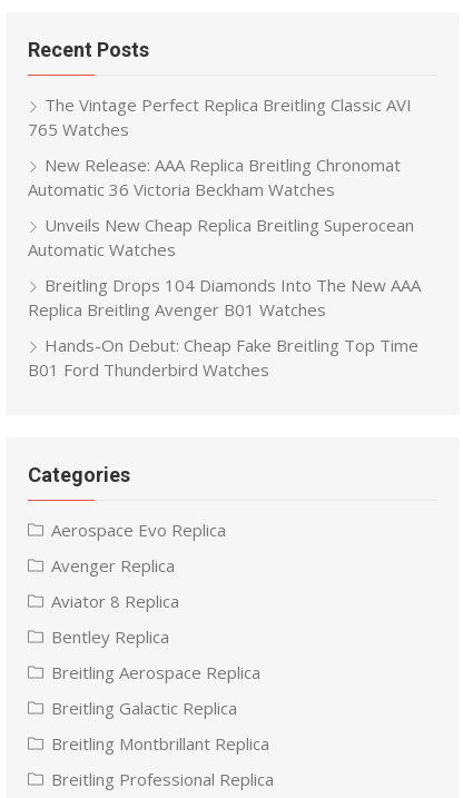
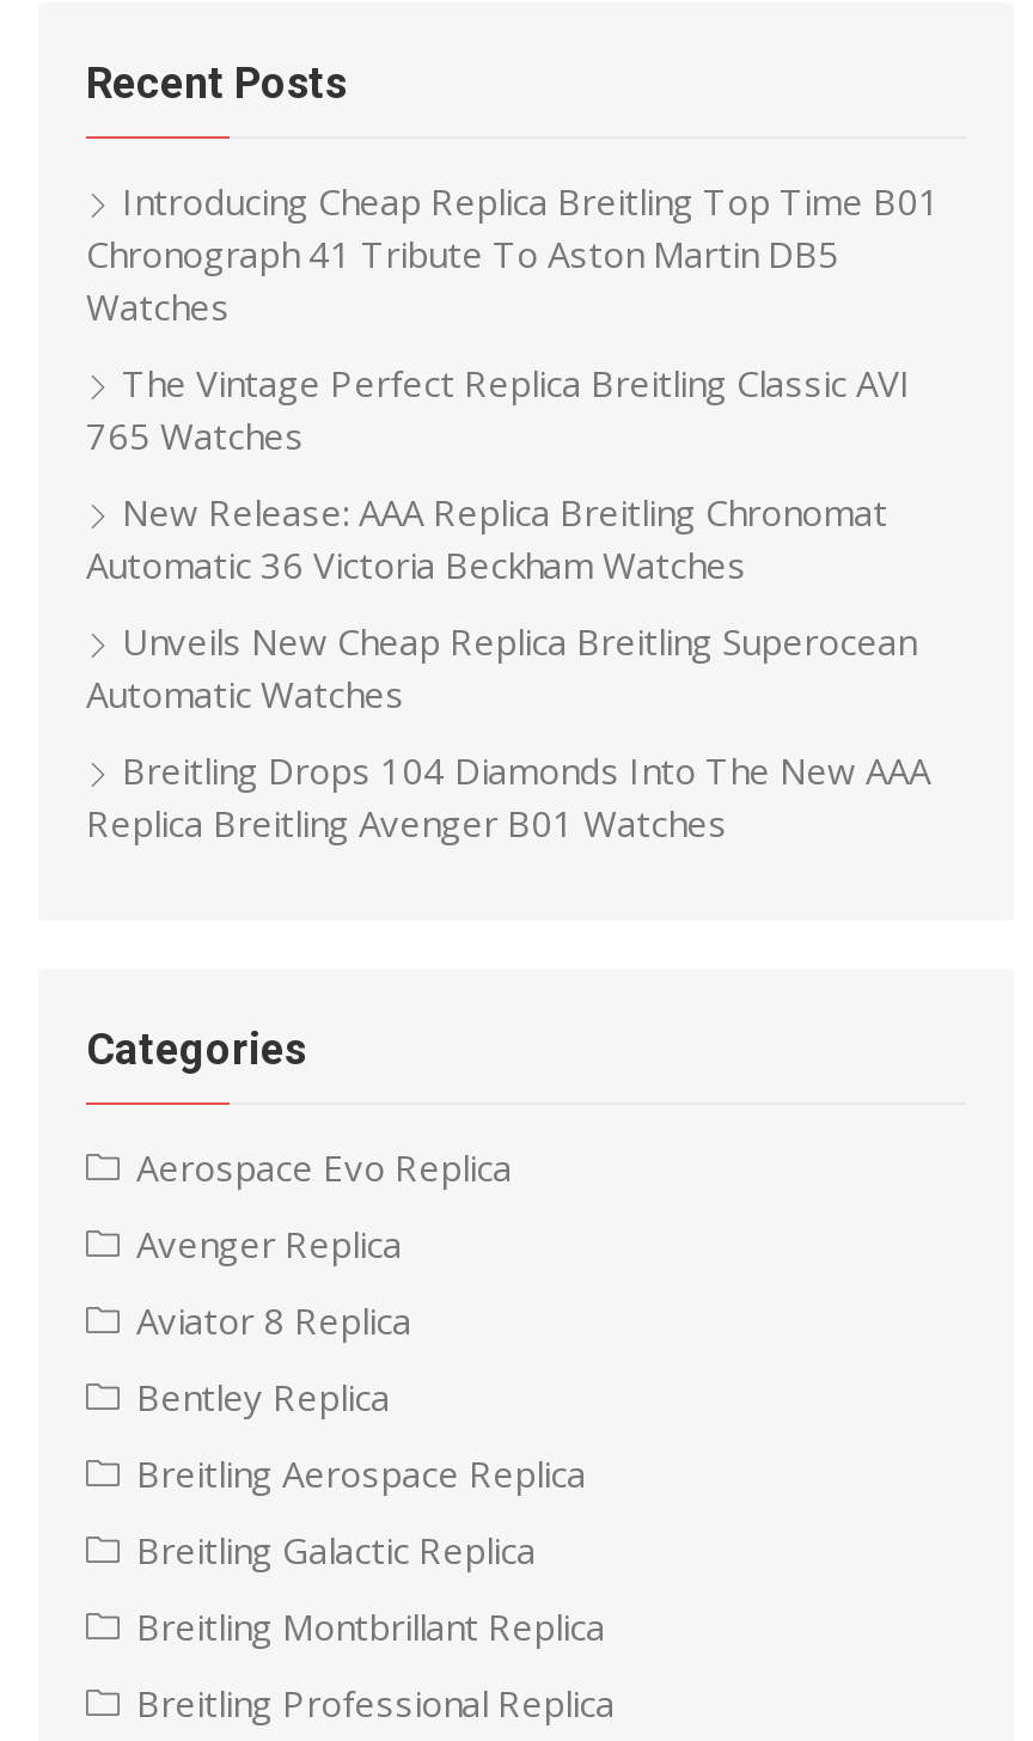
none -> [86,177,940,330] Introducing Cheap Replica Breitling Top Time B01 | Chronograph 41 Tribute To Aston Martin DB5 | Watches
moved [28,93,421,321] -> [86,359,930,847]: The Vintage Perfect Replica Breitling Classic AVI | 765 Watches | New Release: AAA Replica Breitling Chronomat | Automatic 36 Victoria Beckham Watches | Unveils New Cheap Replica Breitling Superocean | Automatic Watches | Breitling Drops 104 Diamonds Into The New AAA | Replica Breitling Avenger B01 Watches
[28,334,418,381] Hands-On Debut: Cheap Fake Breitling Top Time | B01 Ford Thunderbird Watches -> none

